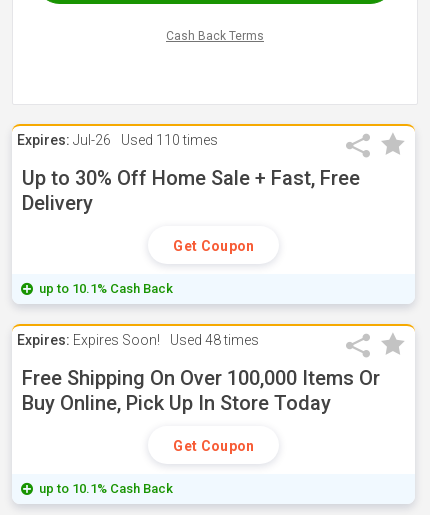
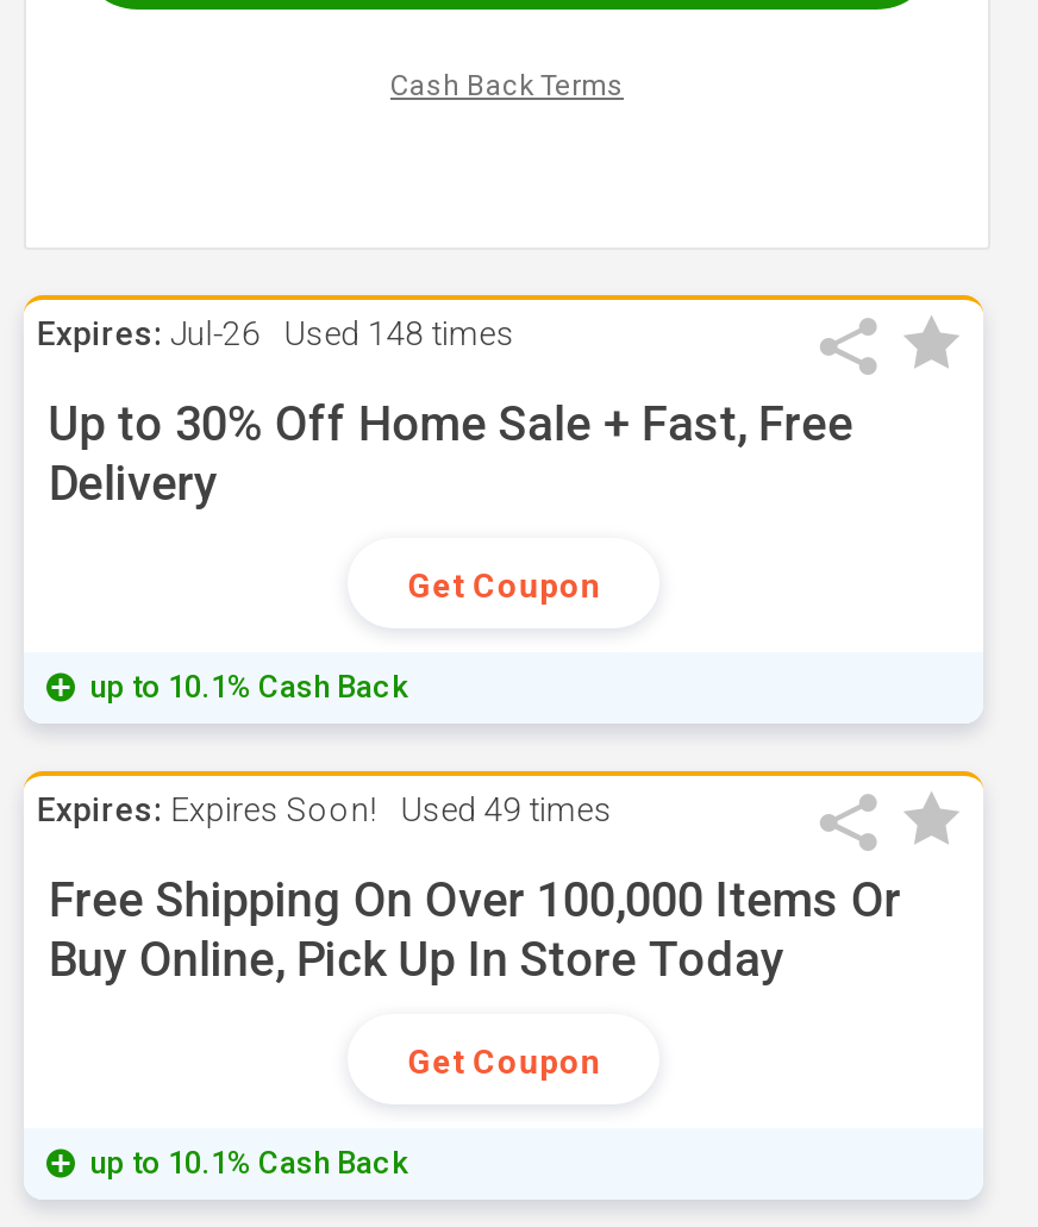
[17,132,218,148] Expires: Jul-26 Used 110 times -> [37,314,515,352] Expires: Jul-26 Used 148 times
[17,332,259,348] Expires: Expires Soon! Used 48 times -> [37,790,613,828] Expires: Expires Soon! Used 49 times

